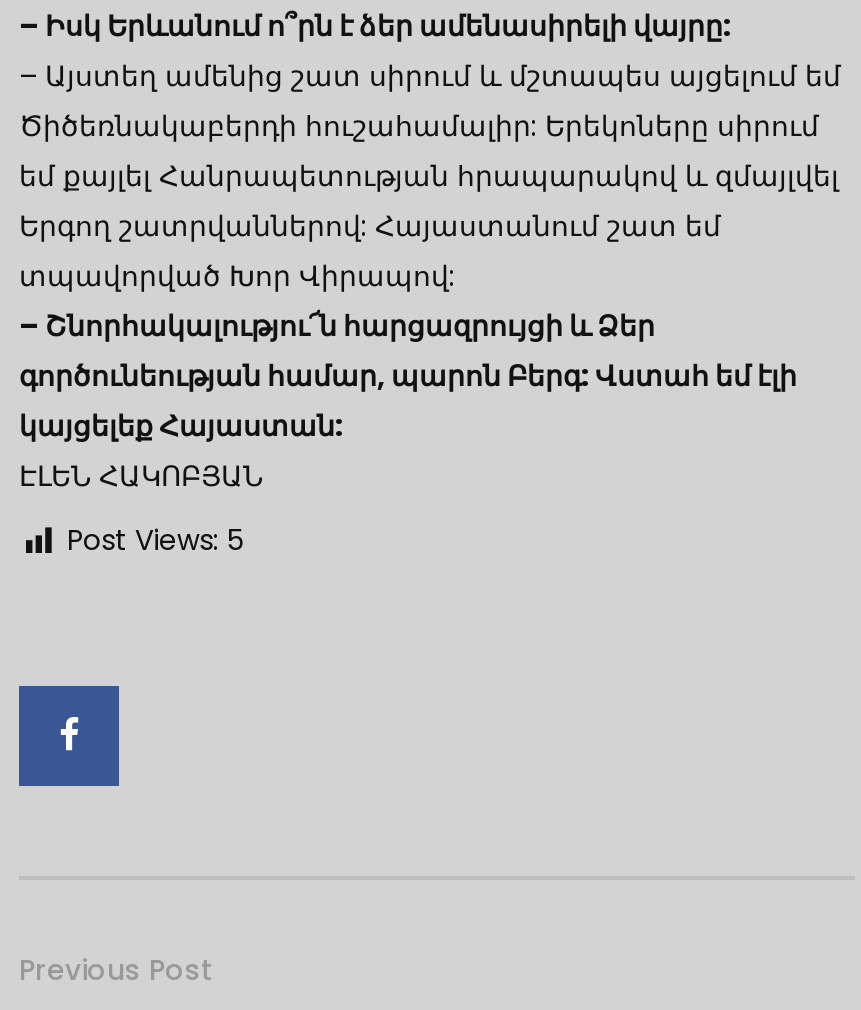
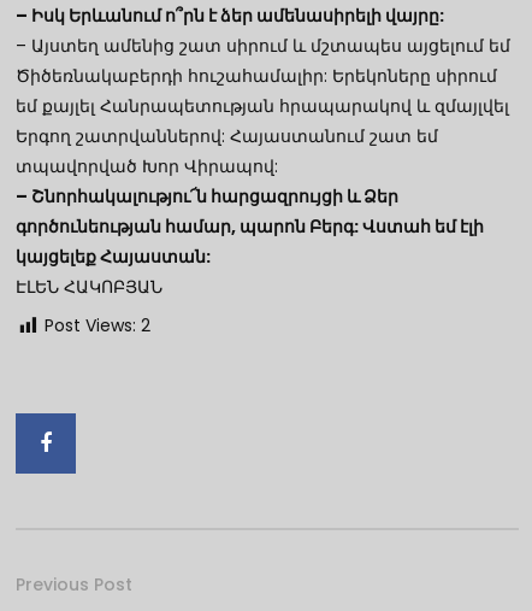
[67,521,243,561] Post Views: 5 -> [45,314,150,338] Post Views: 2

